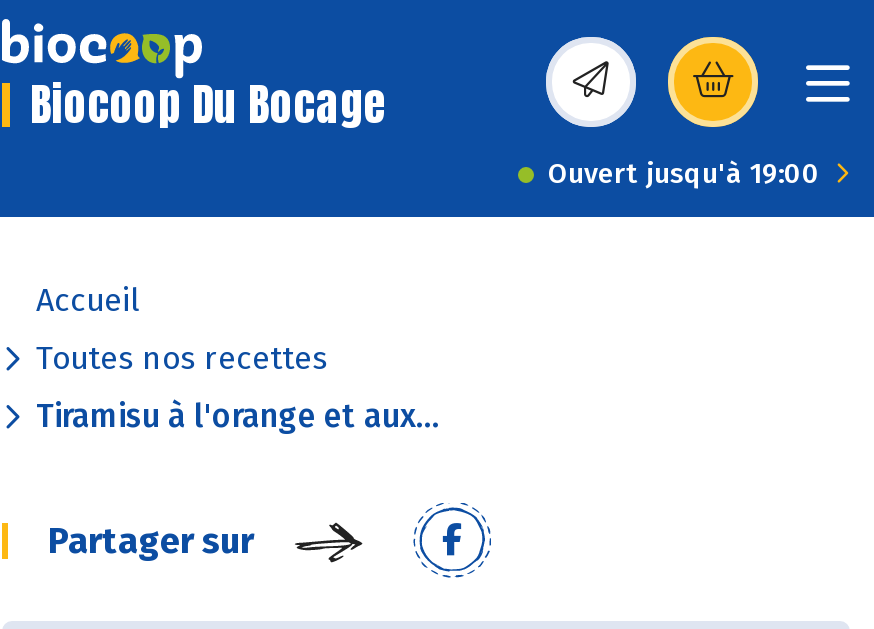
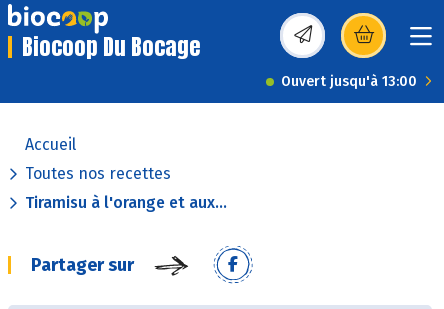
[548,157,820,191] Ouvert jusqu'à 19:00 -> [281,73,417,90] Ouvert jusqu'à 13:00

